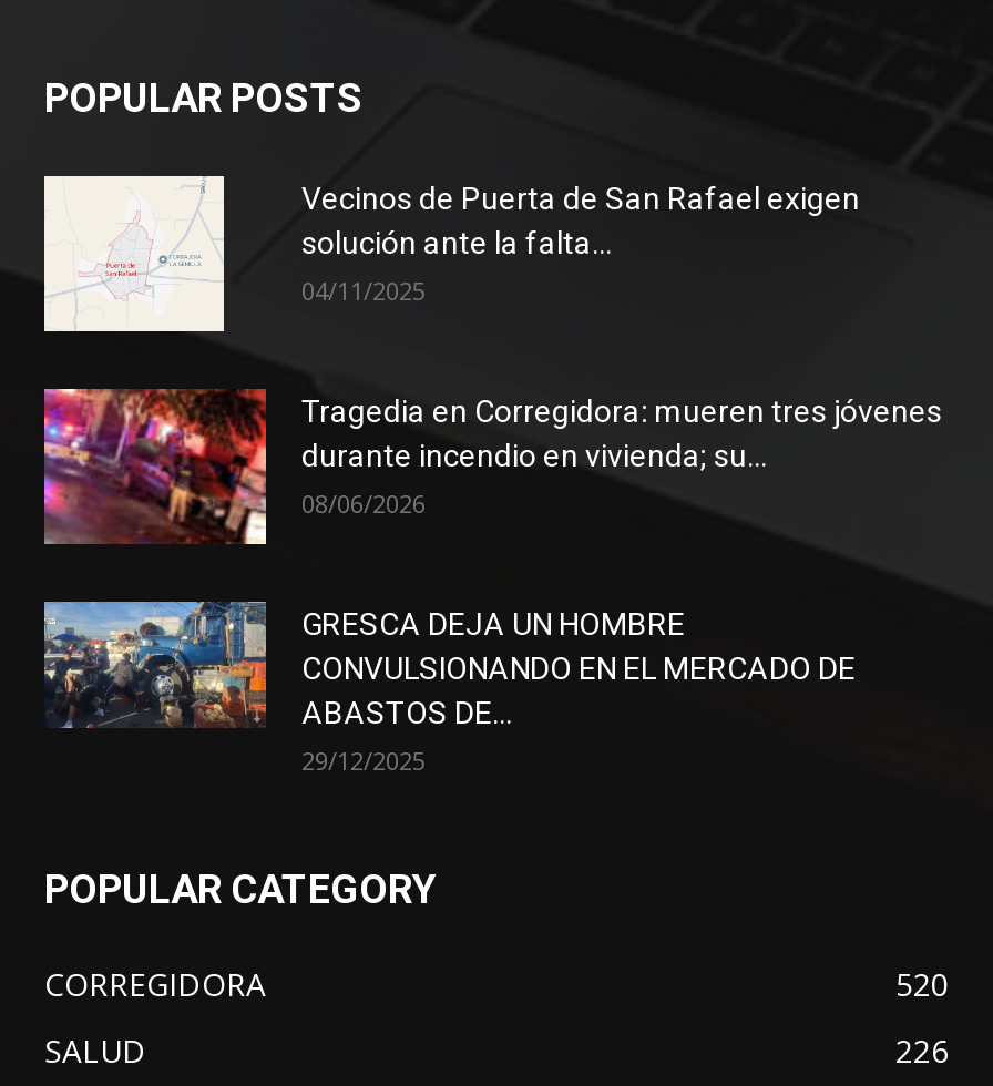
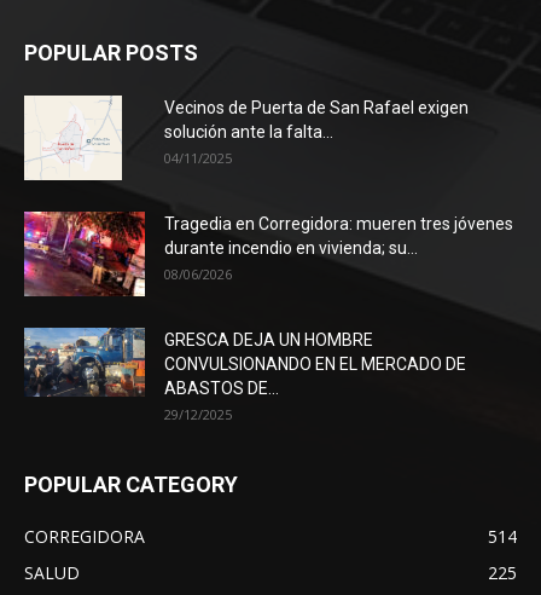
[895,963,949,1005] 520 -> [488,525,517,548] 514
[895,1029,949,1071] 226 -> [488,562,517,584] 225

